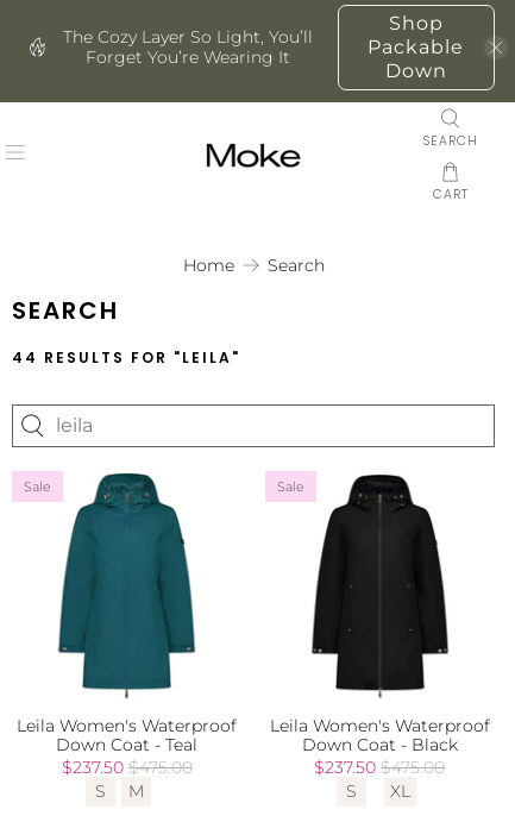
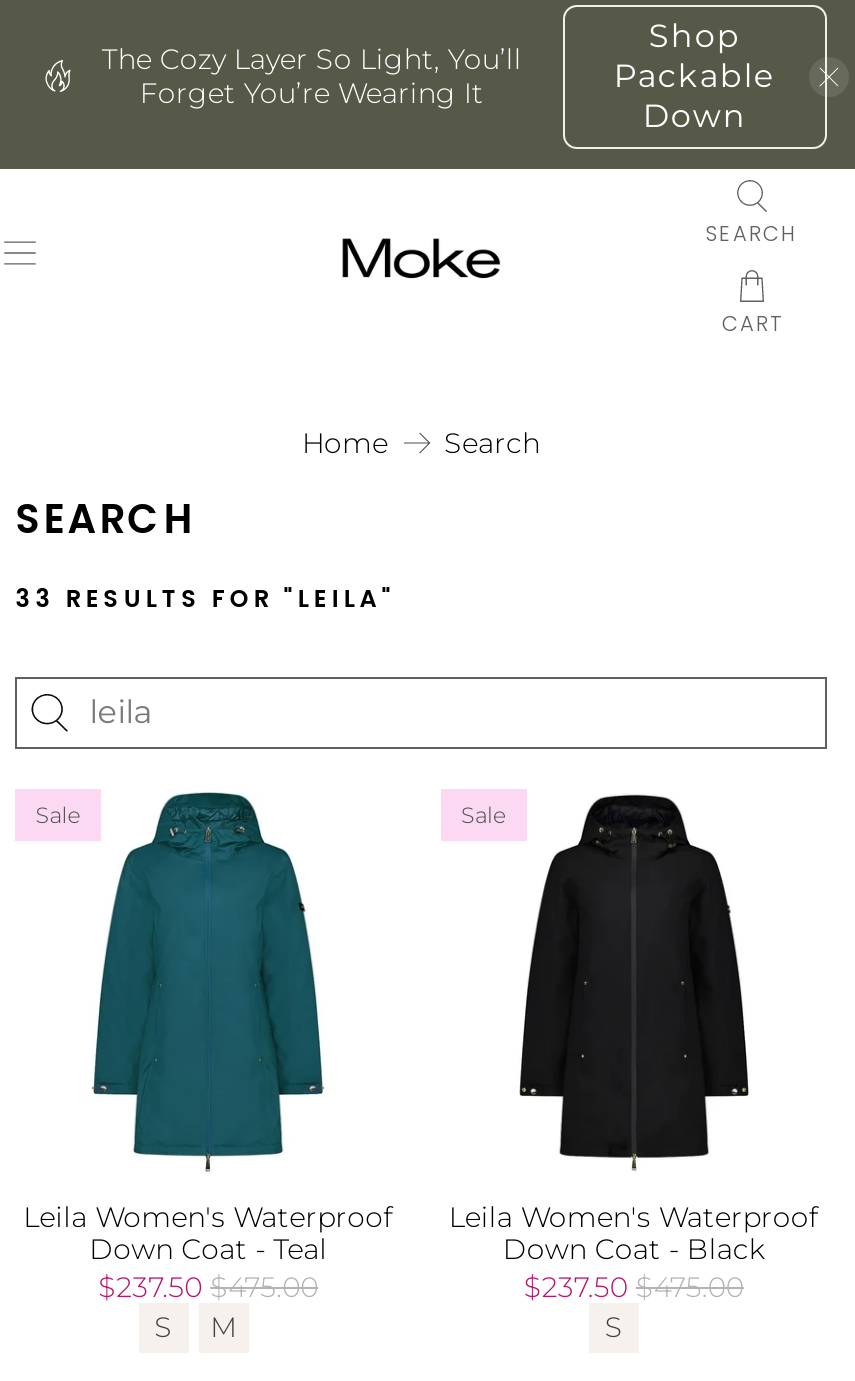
[12,347,240,367] 44 RESULTS FOR "LEILA" -> [15,581,395,615] 33 RESULTS FOR "LEILA"
[391,780,411,801] XL -> none

